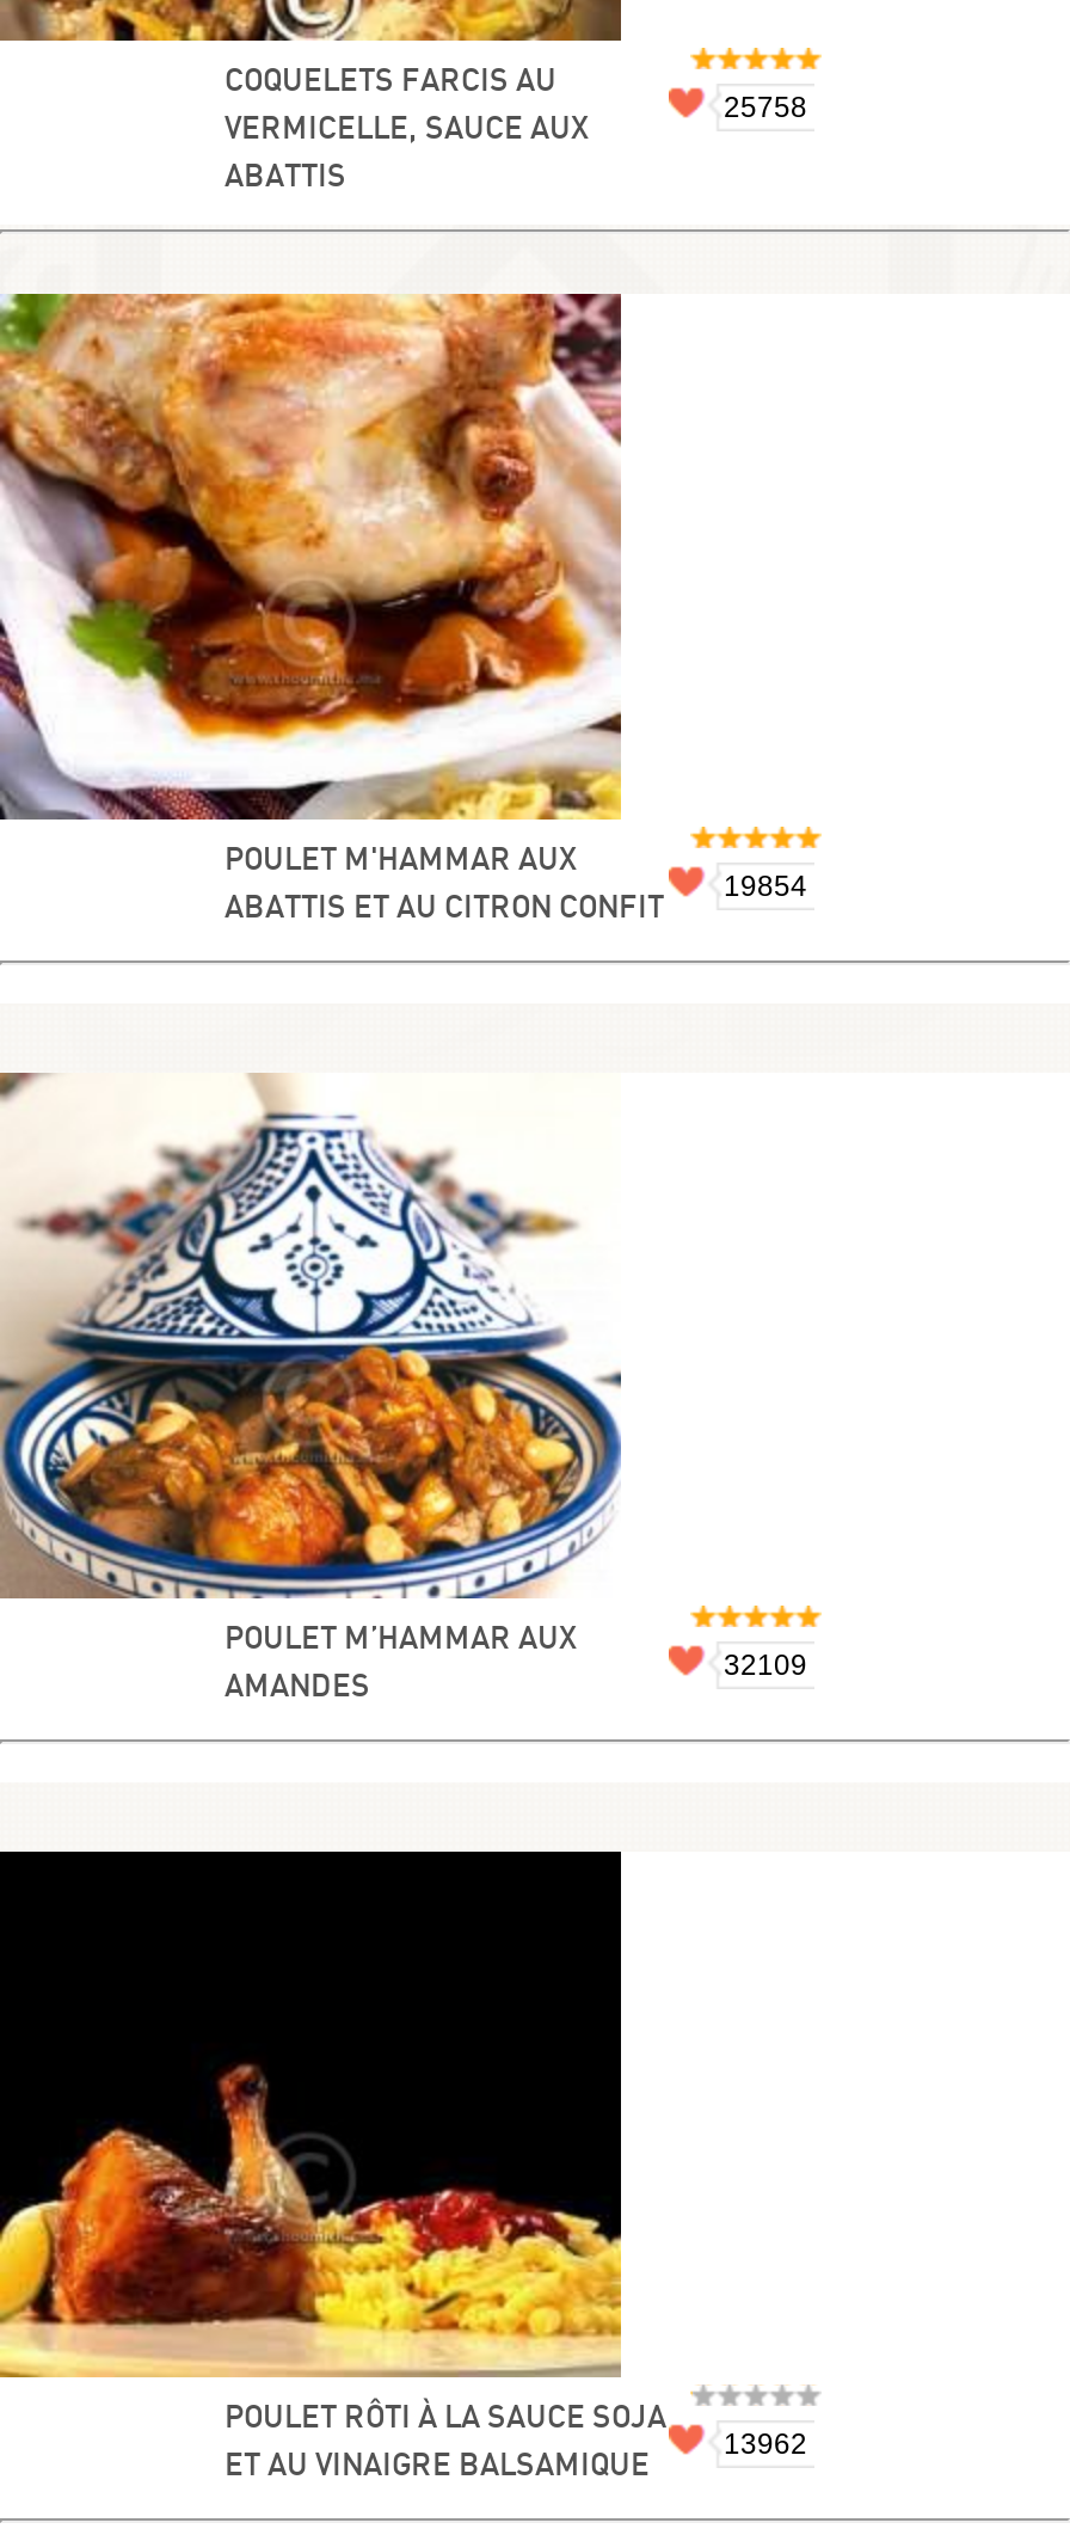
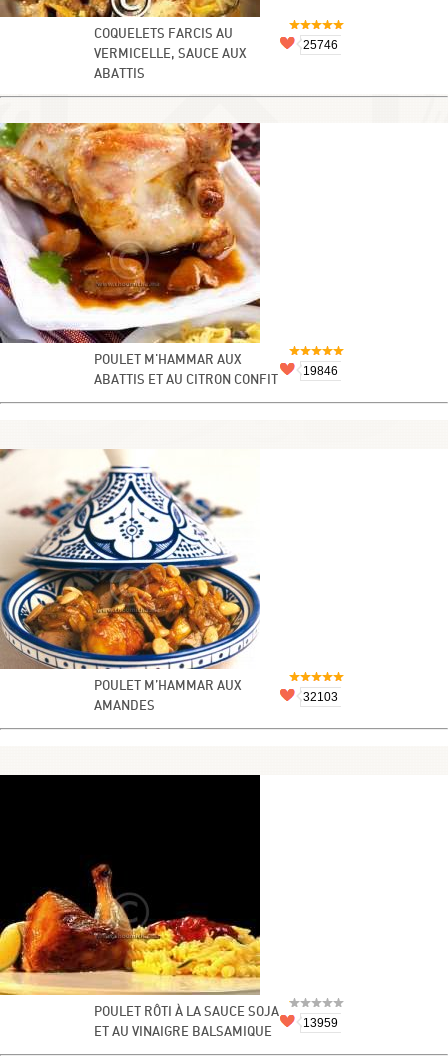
[724,91,807,124] 25758 -> [303,38,338,52] 25746
[724,870,807,903] 19854 -> [303,364,338,378] 19846
[724,1649,807,1682] 32109 -> [303,690,338,704] 32103
[724,2427,807,2461] 13962 -> [303,1016,338,1030] 13959

